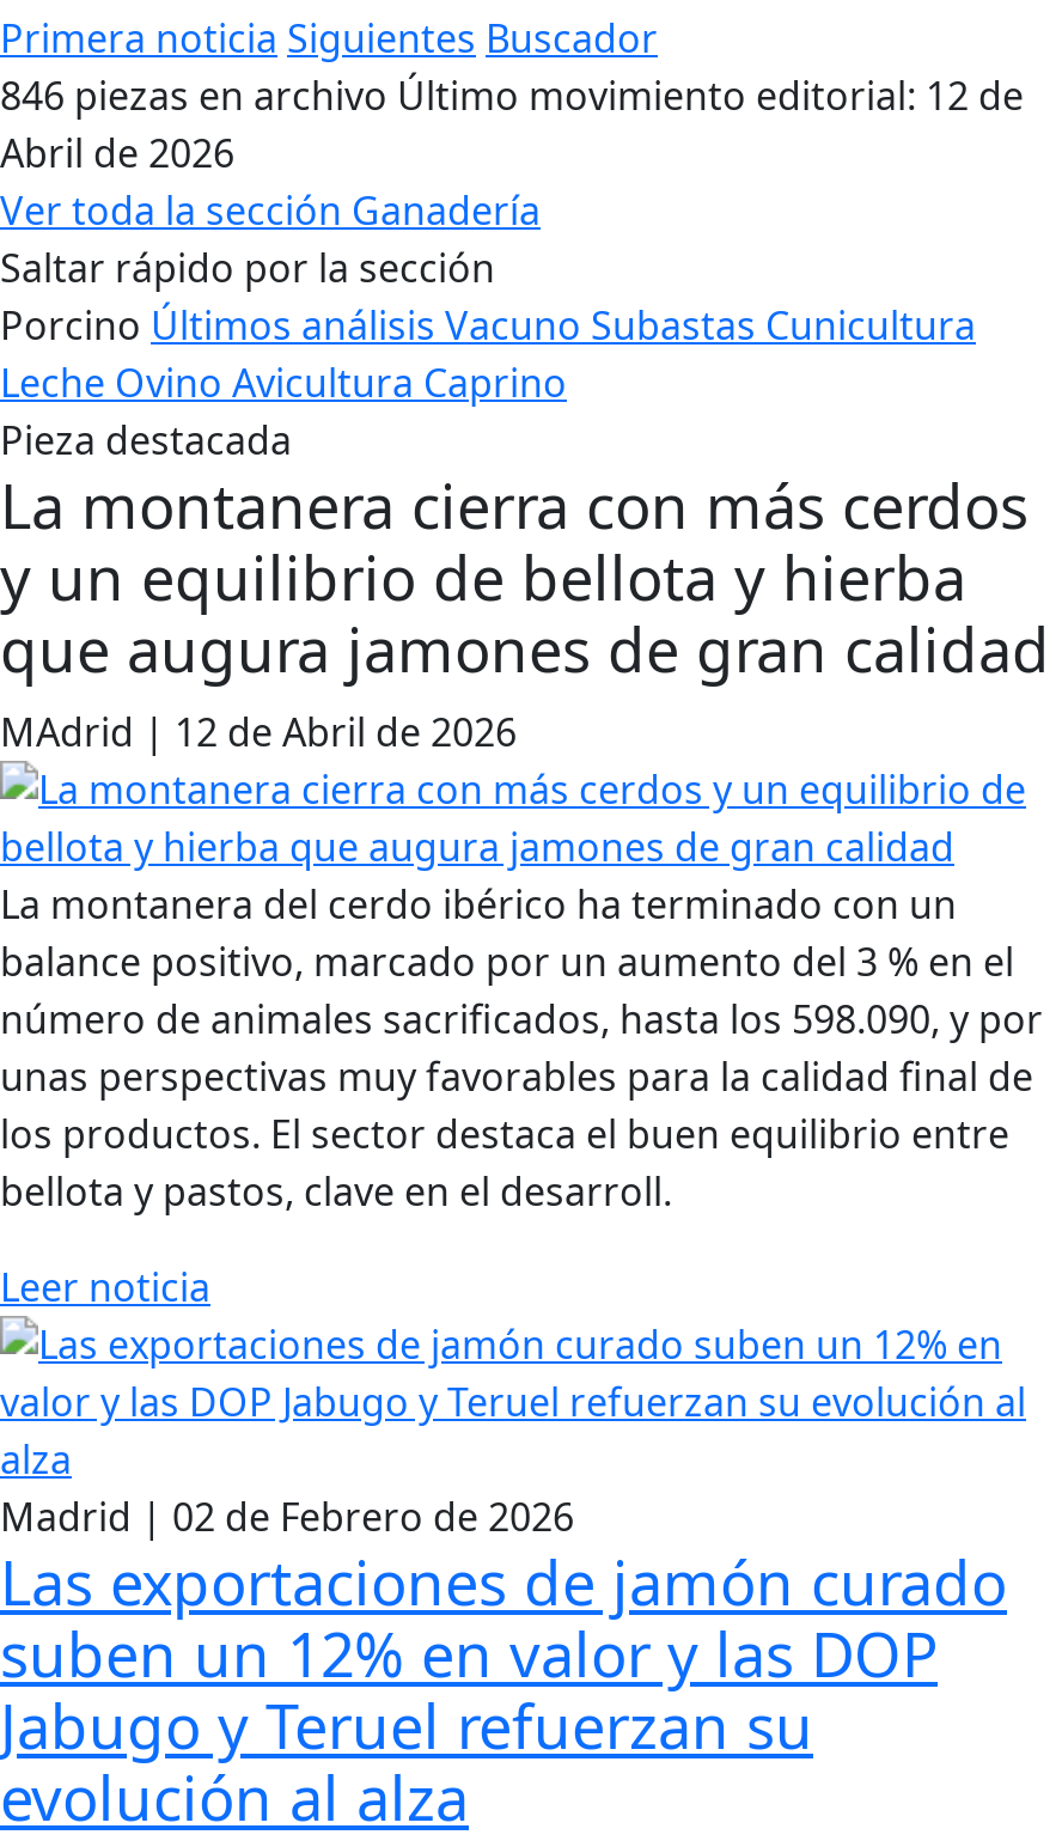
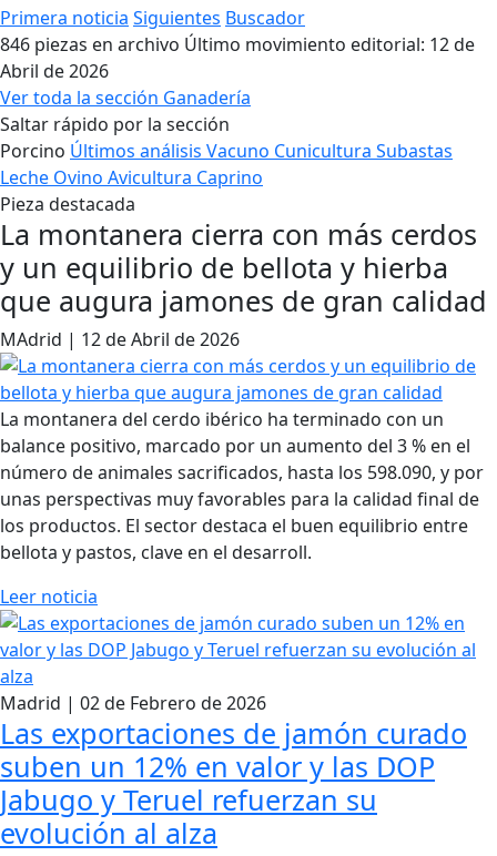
[0,298,976,351] Porcino Últimos análisis Vacuno Subastas Cunicultura -> [0,138,453,163] Porcino Últimos análisis Vacuno Cunicultura Subastas

